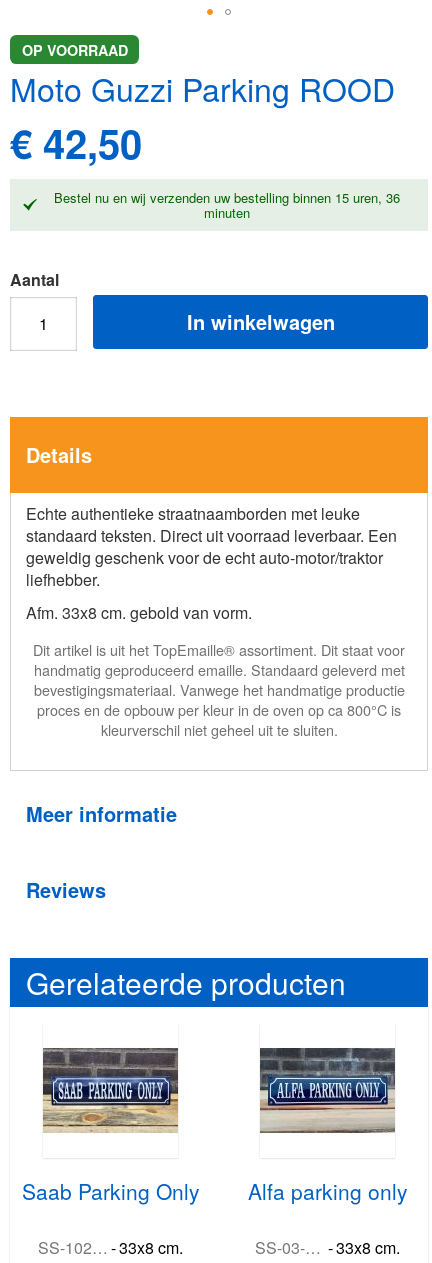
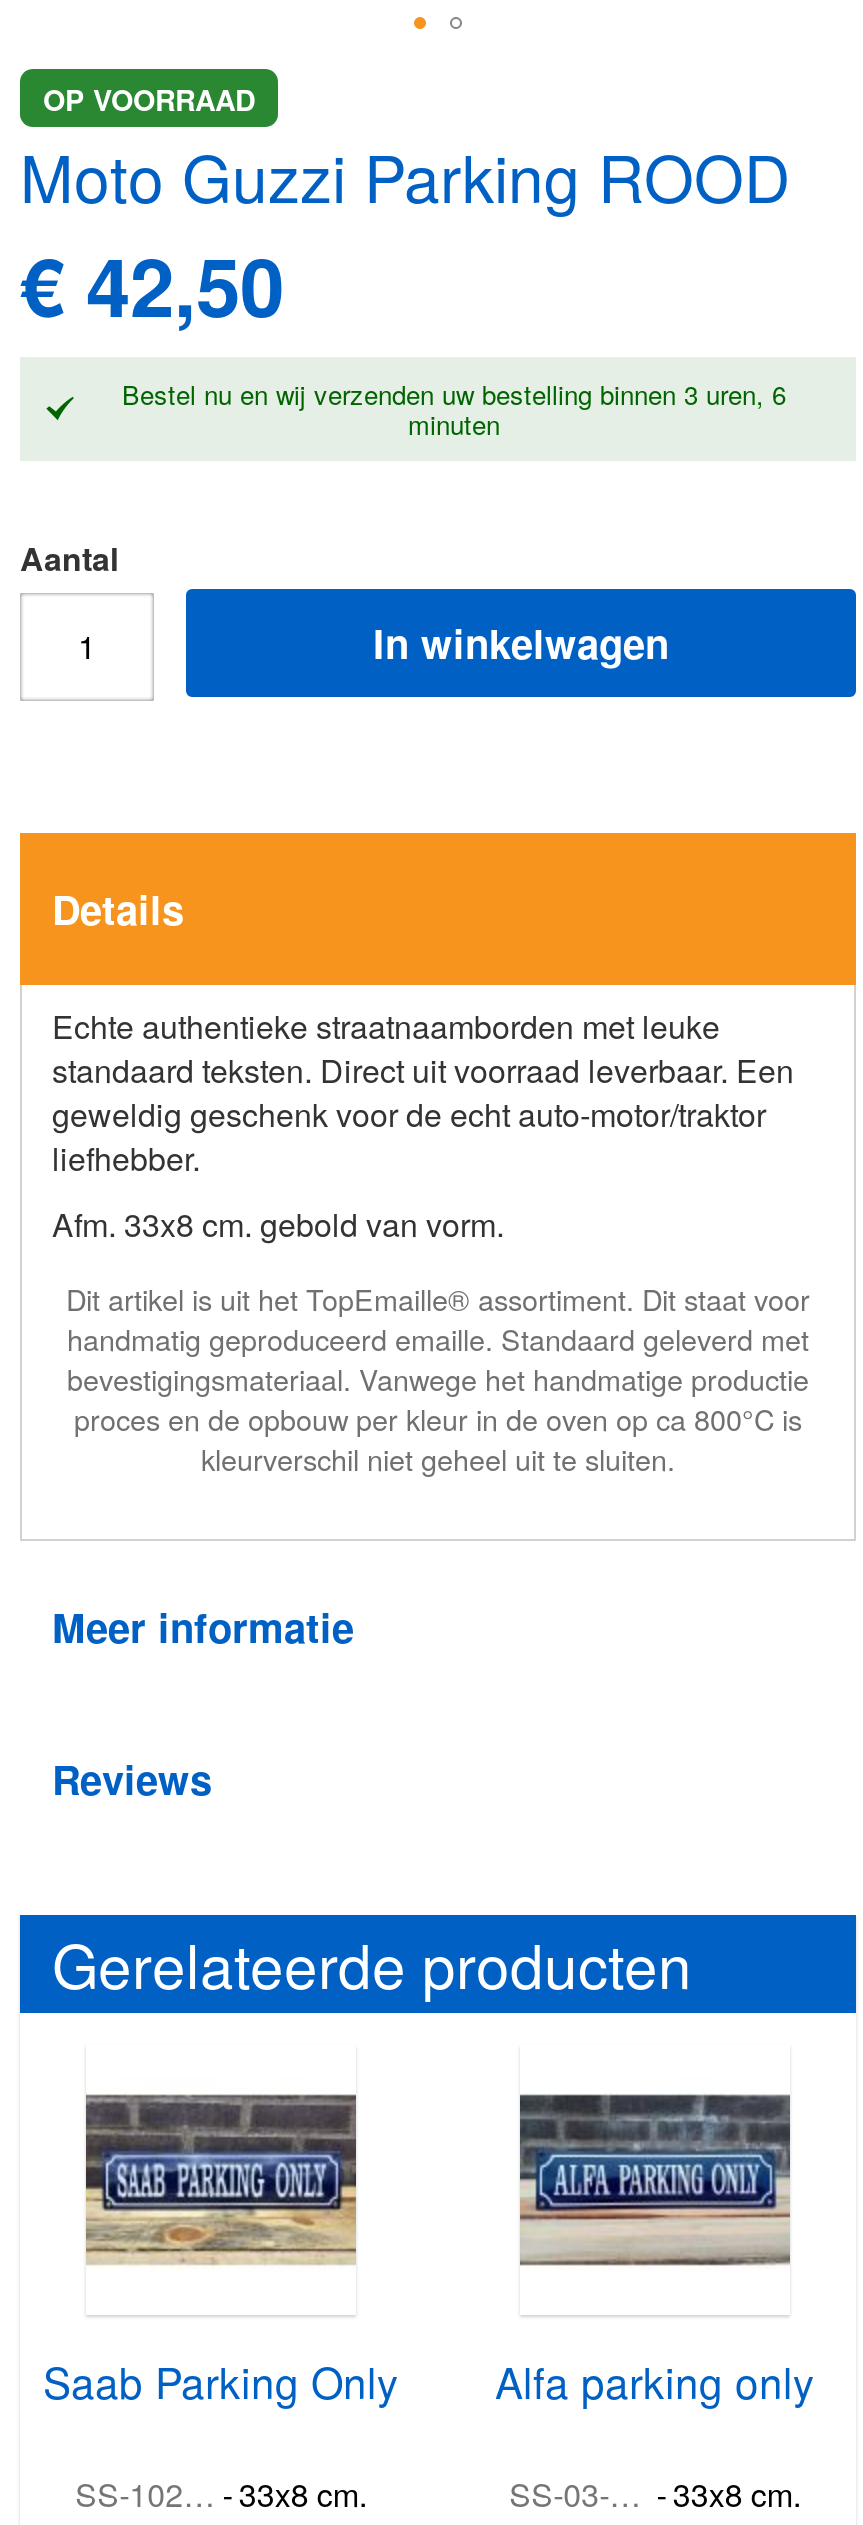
[54,188,400,207] Bestel nu en wij verzenden uw bestelling binnen 15 uren, 36 -> [122,375,786,413] Bestel nu en wij verzenden uw bestelling binnen 3 uren, 6

